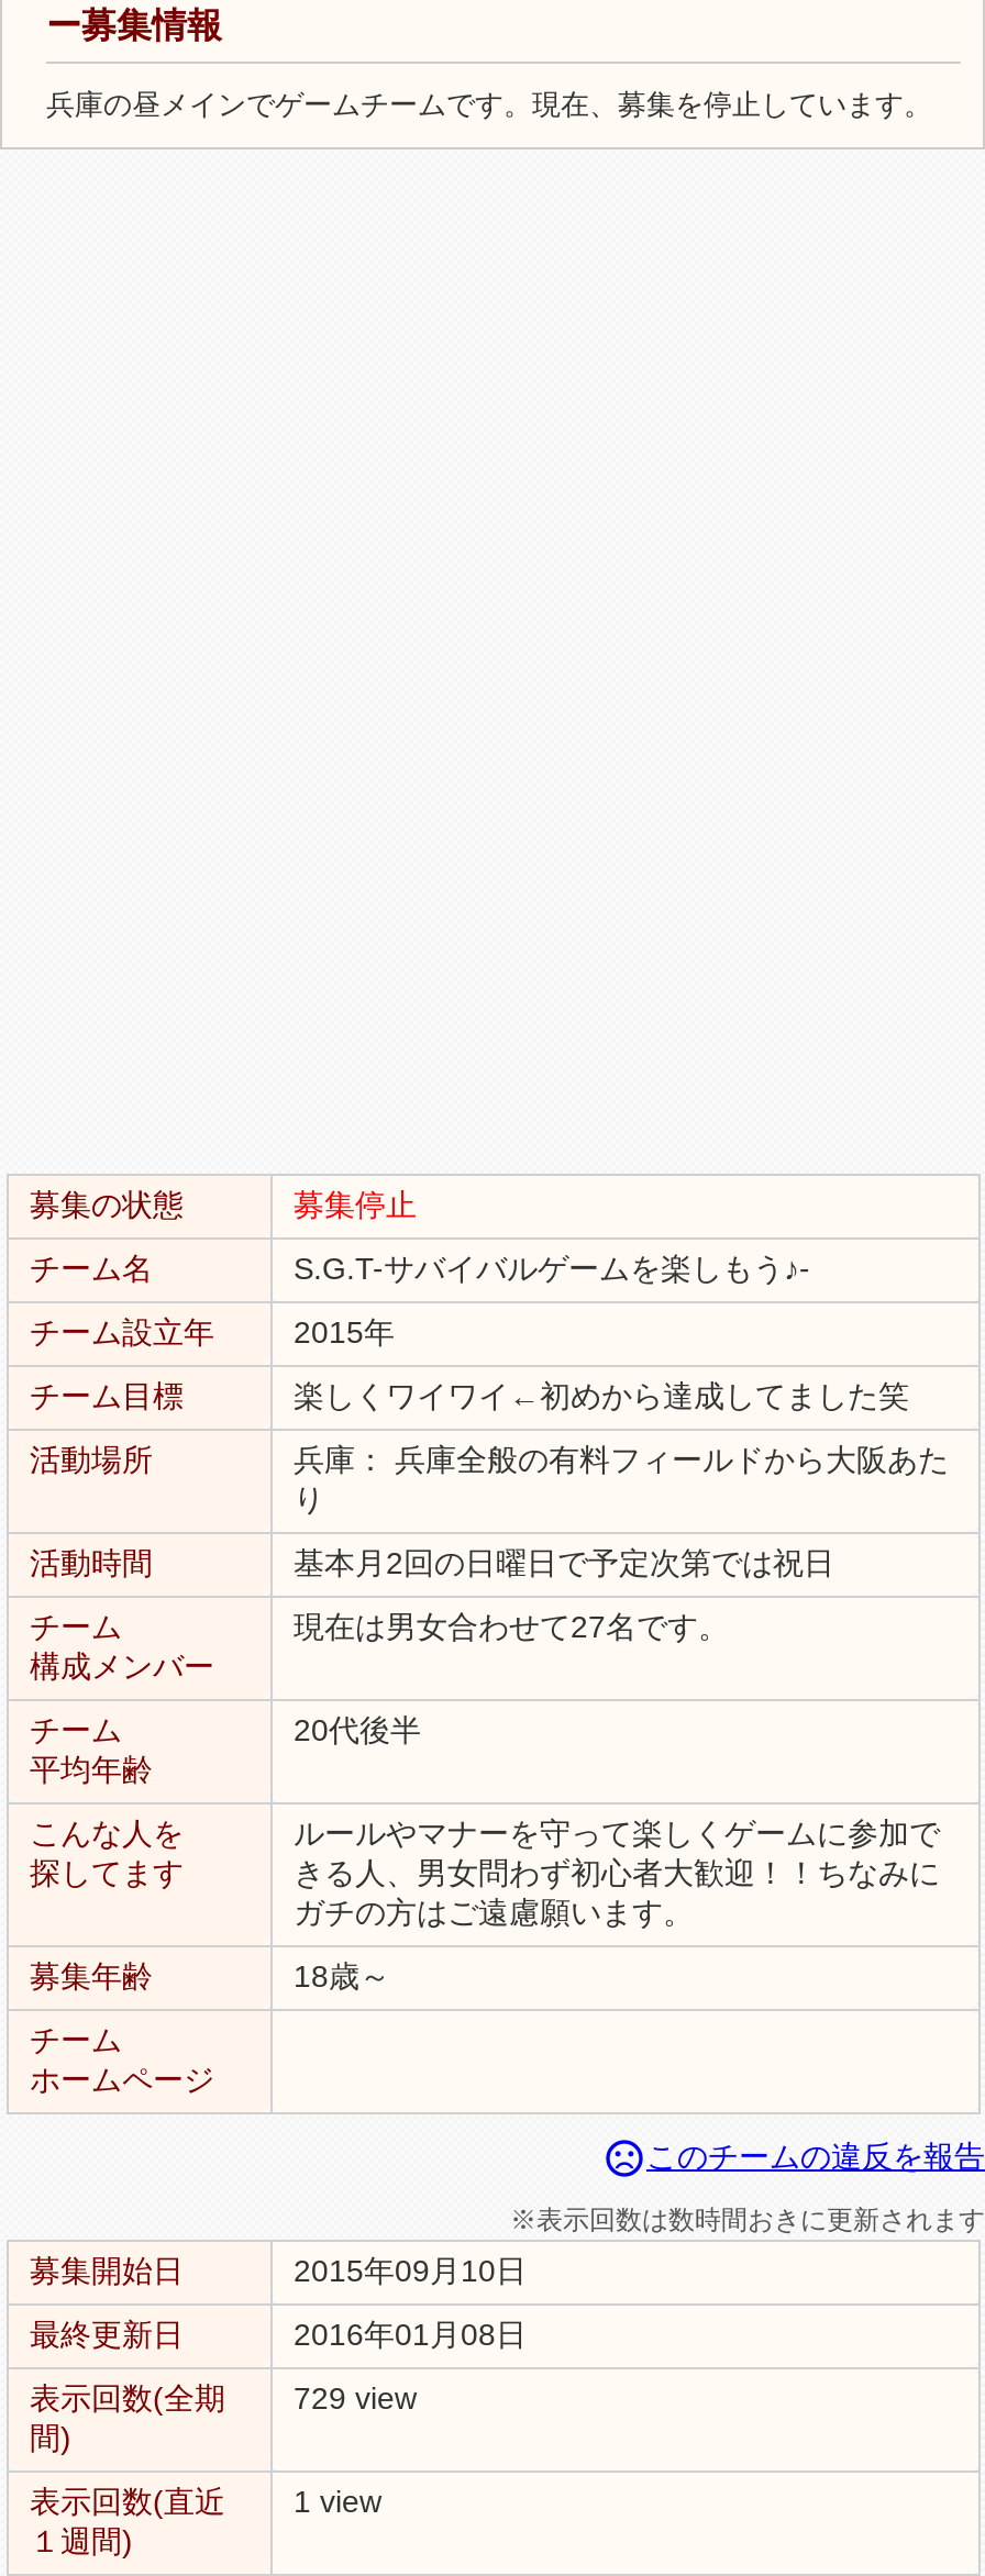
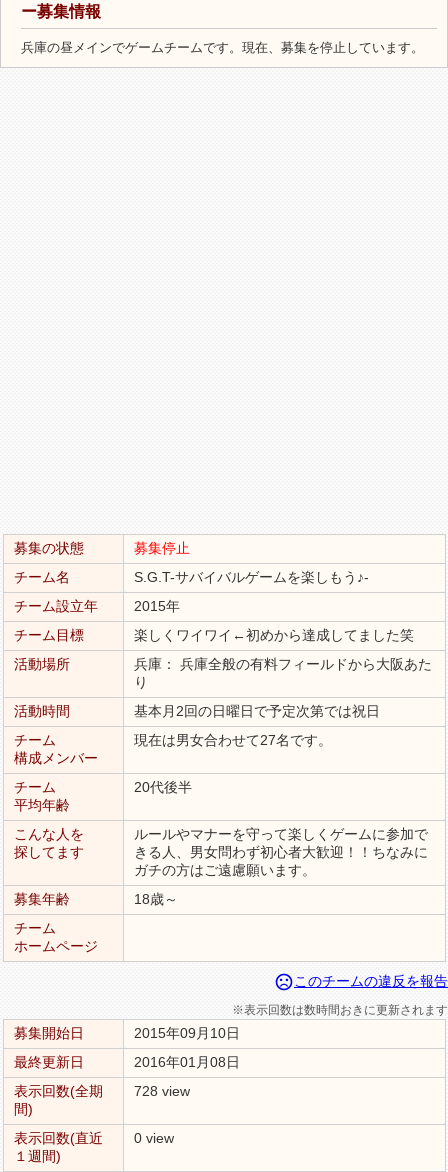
[30,2380,417,2416] 表示回数(全期 729 view -> [13,1083,189,1099] 表示回数(全期 728 view
[30,2484,381,2519] 表示回数(直近 1 view -> [13,1130,173,1146] 表示回数(直近 0 view

